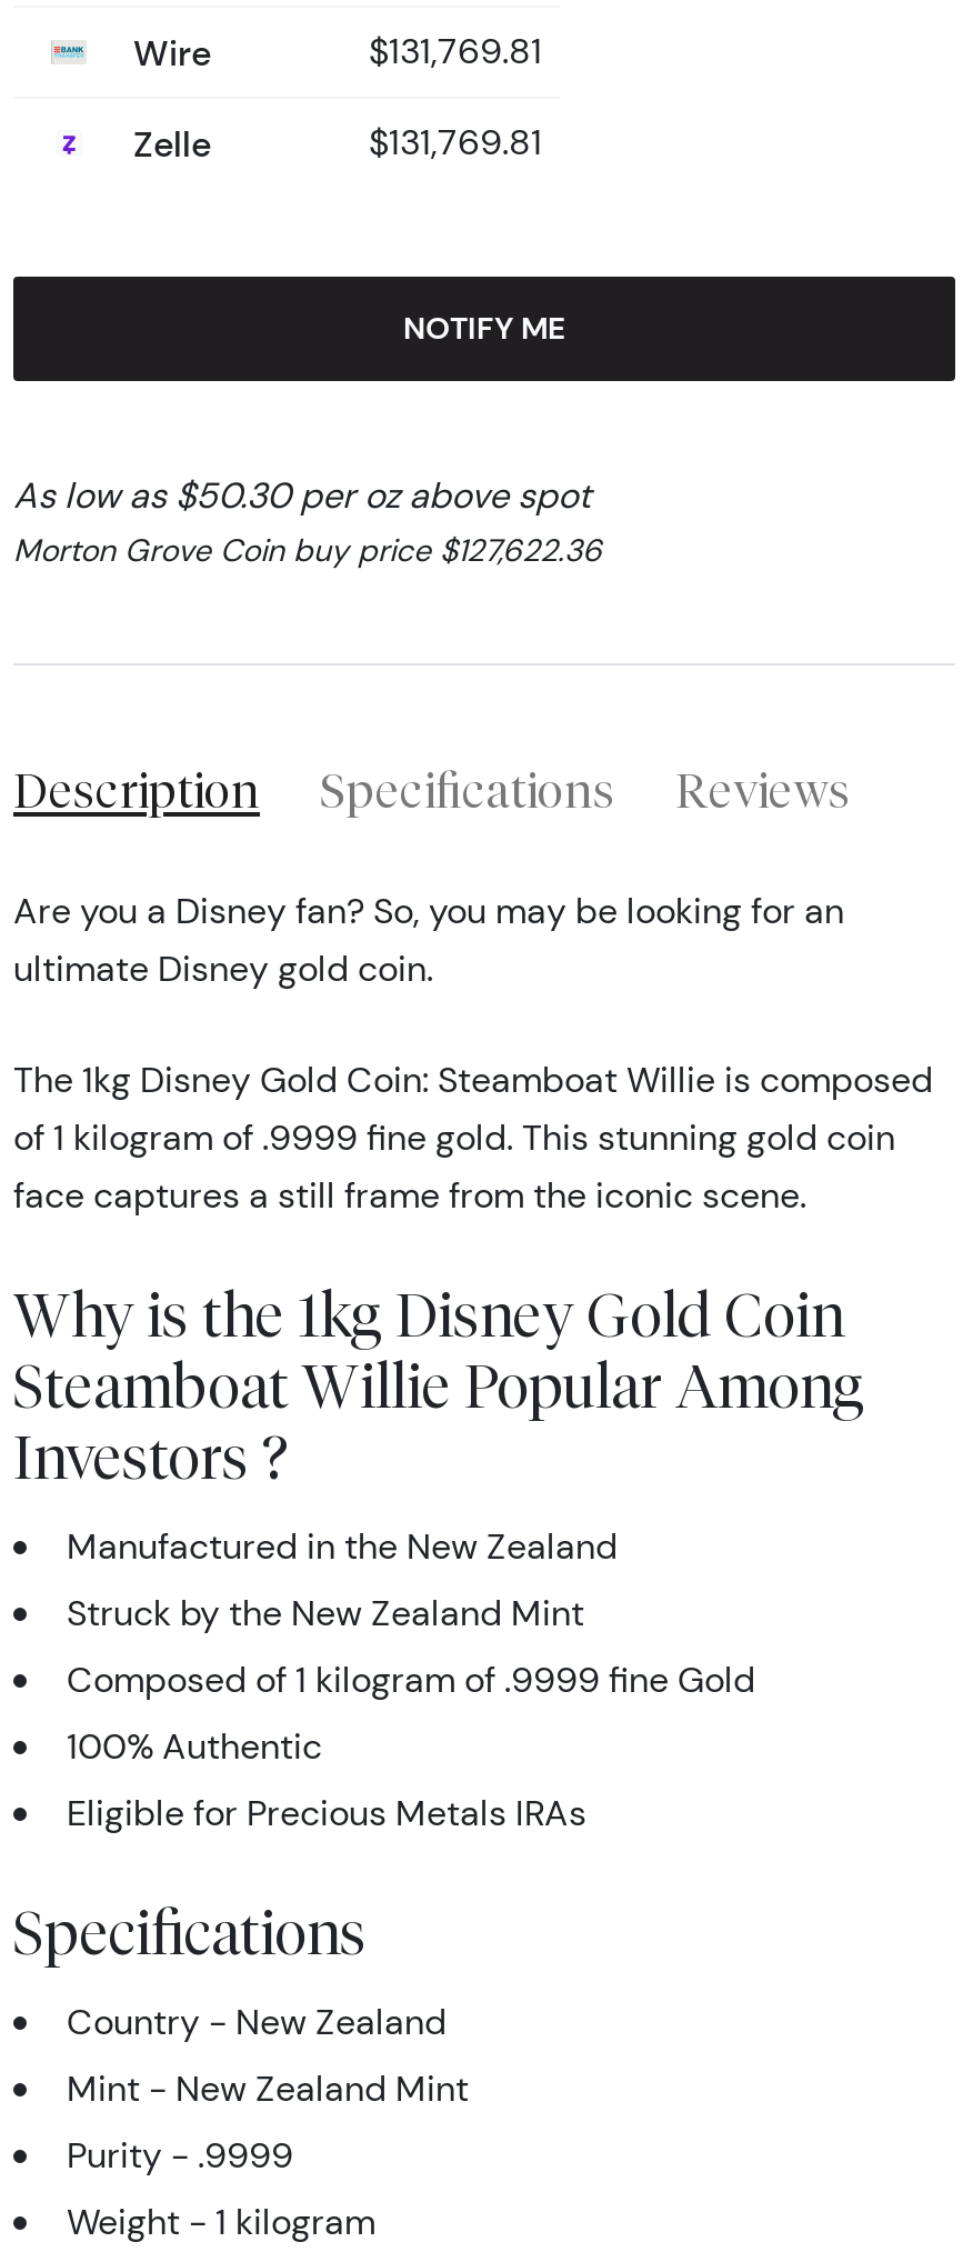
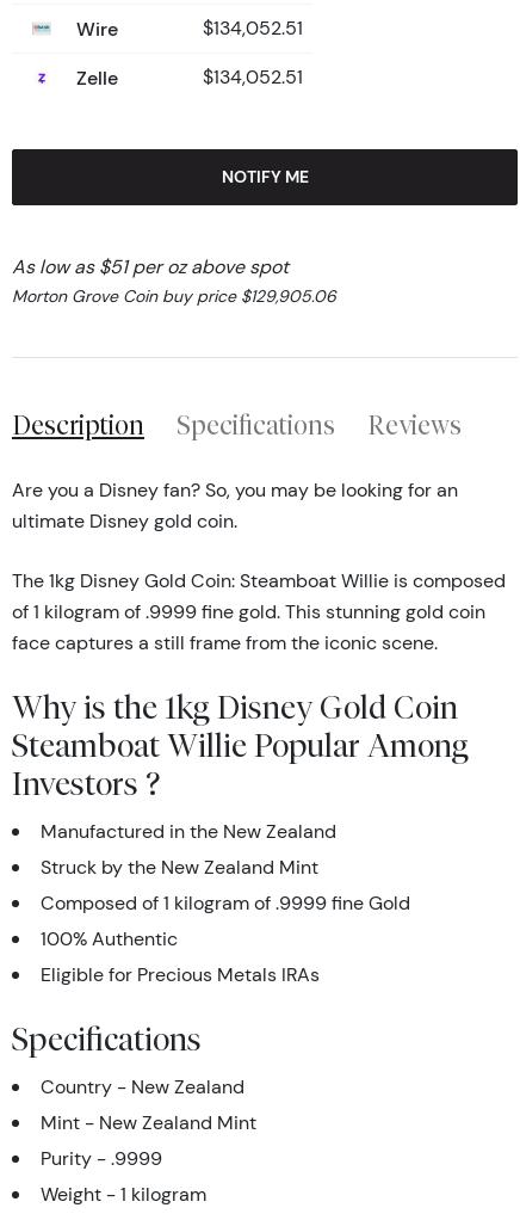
[369,30,542,72] $131,769.81 -> [203,17,303,40] $134,052.51
[369,121,542,164] $131,769.81 -> [203,66,303,88] $134,052.51
[13,475,591,517] As low as $50.30 per oz above spot -> [12,256,289,278] As low as $51 per oz above spot
[13,530,602,570] Morton Grove Coin buy price $127,622.36 -> [12,285,336,307] Morton Grove Coin buy price $129,905.06

